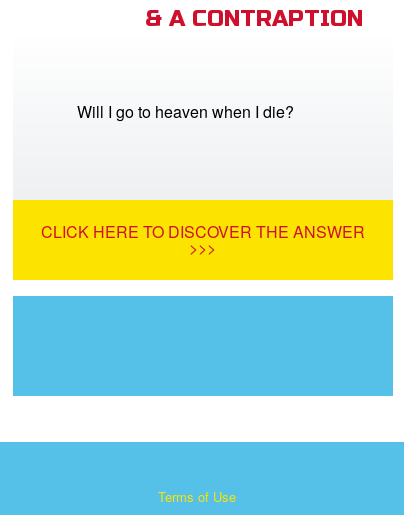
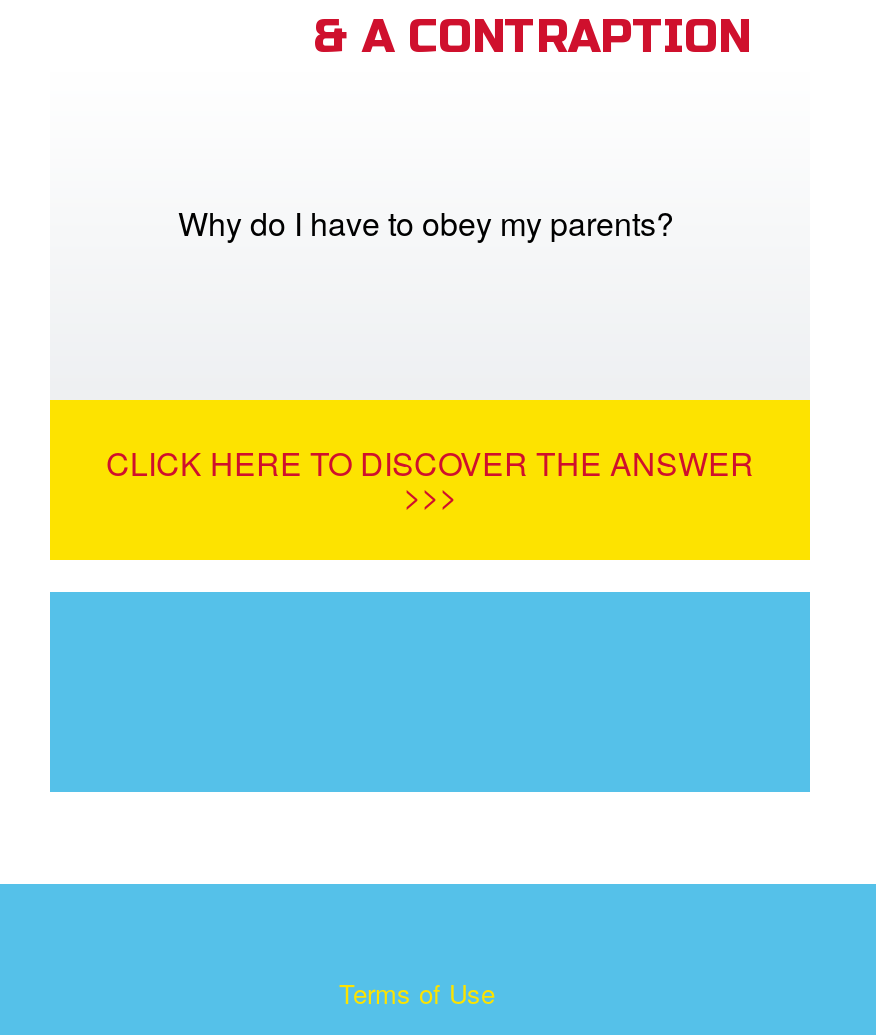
[77,100,294,123] Will I go to heaven when I die? -> [178,199,674,245] Why do I have to obey my parents?

